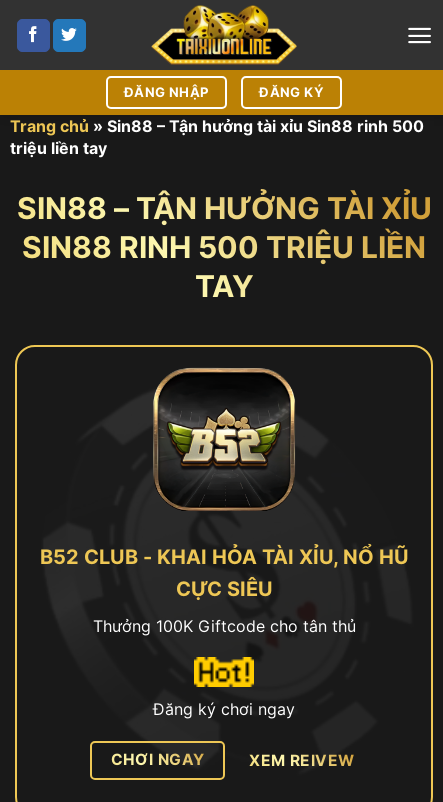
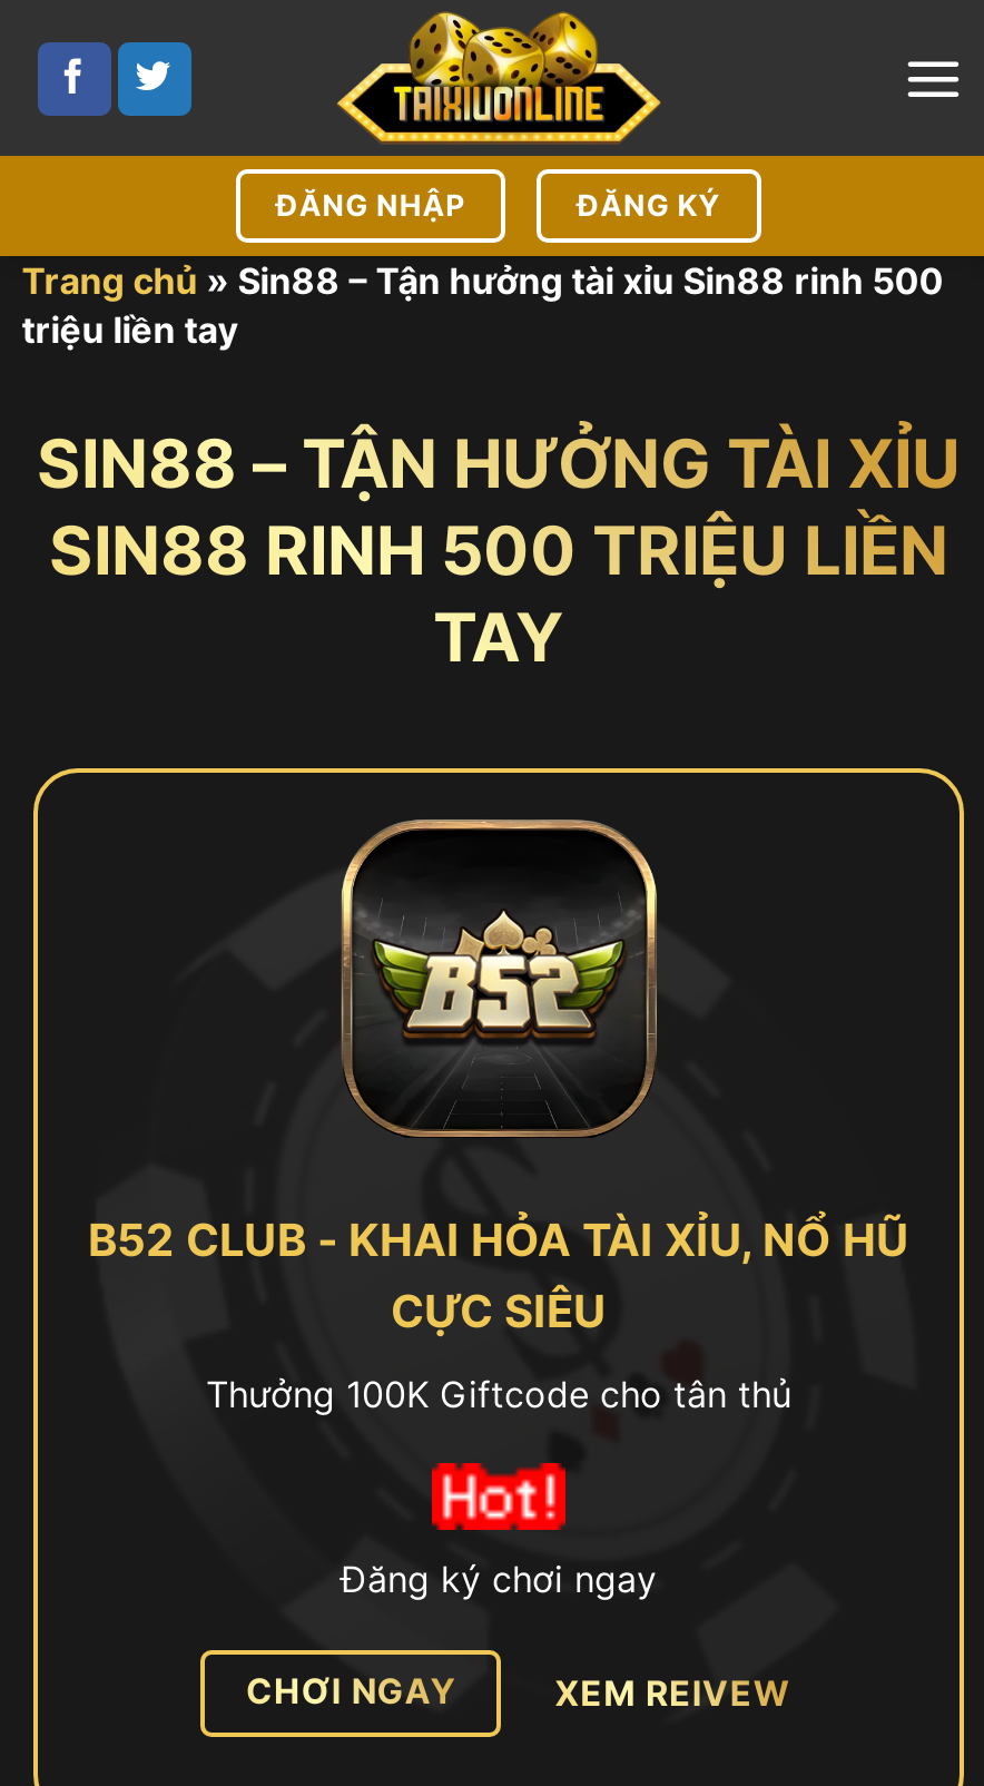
[193,656,255,688] [image] -> [430,1461,568,1532] [image]

